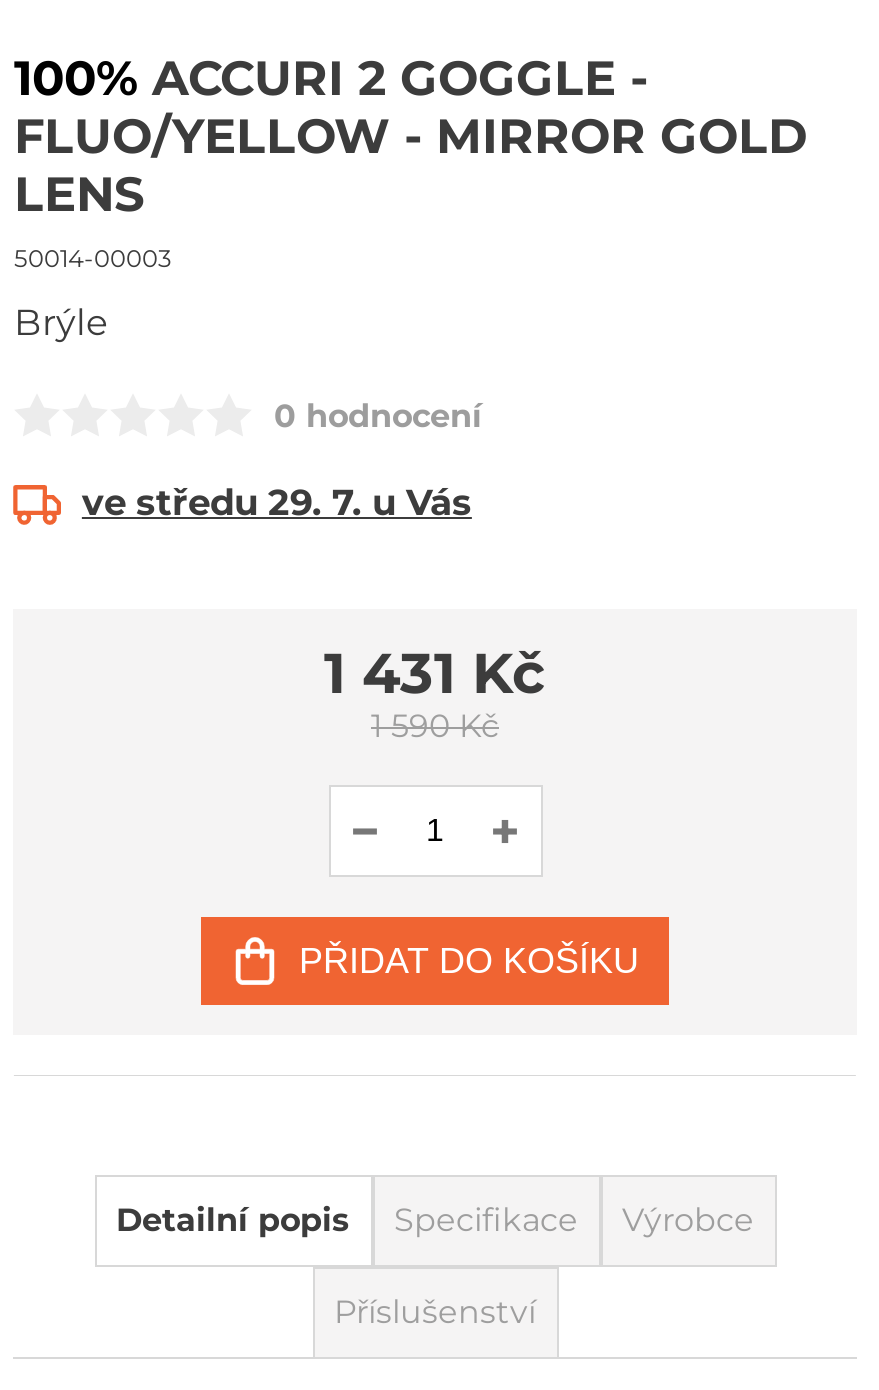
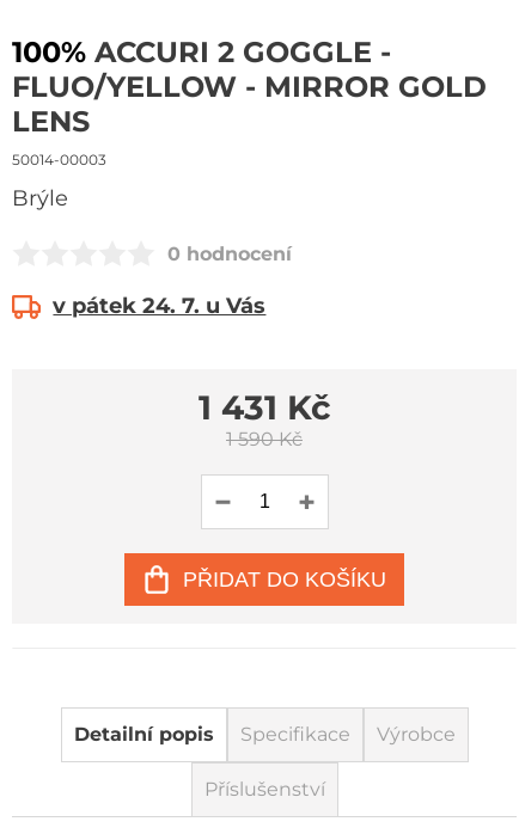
[82,481,472,525] ve středu 29. 7. u Vás -> [53,293,266,319] v pátek 24. 7. u Vás

